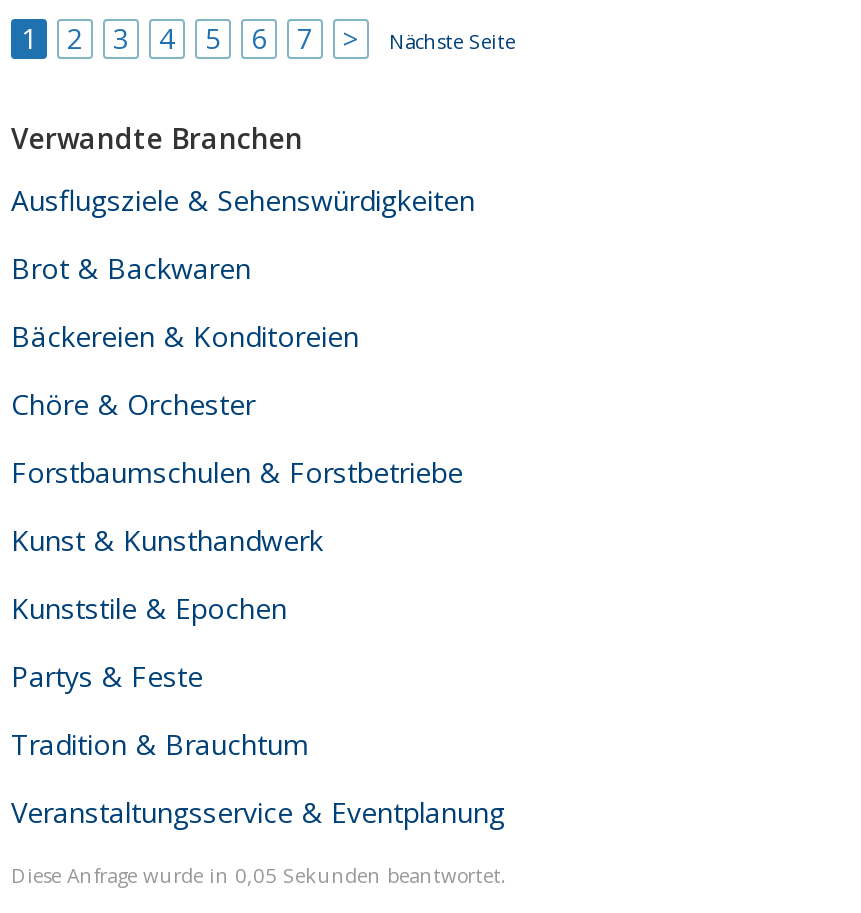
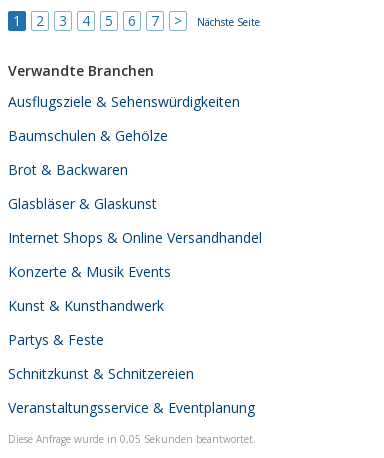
none -> [8,126,168,145] Baumschulen & Gehölze
moved [11,249,251,287] -> [8,160,128,179]: Brot & Backwaren
[11,317,359,355] Bäckereien & Konditoreien -> [8,194,157,213] Glasbläser & Glaskunst
[11,385,255,423] Chöre & Orchester -> [8,228,262,247] Internet Shops & Online Versandhandel
[11,453,463,491] Forstbaumschulen & Forstbetriebe -> [8,262,171,281] Konzerte & Musik Events
moved [11,521,323,559] -> [8,296,164,315]: Kunst & Kunsthandwerk
[11,589,287,627] Kunststile & Epochen -> none
[11,725,309,763] Tradition & Brauchtum -> [8,364,194,383] Schnitzkunst & Schnitzereien

